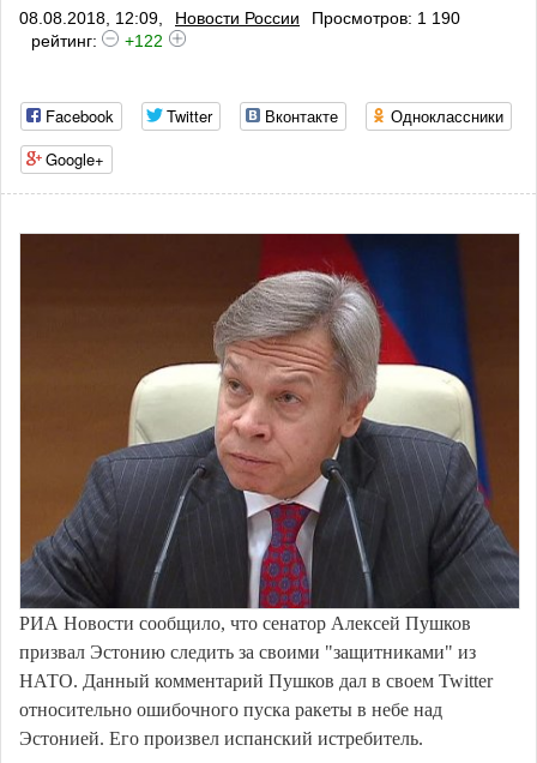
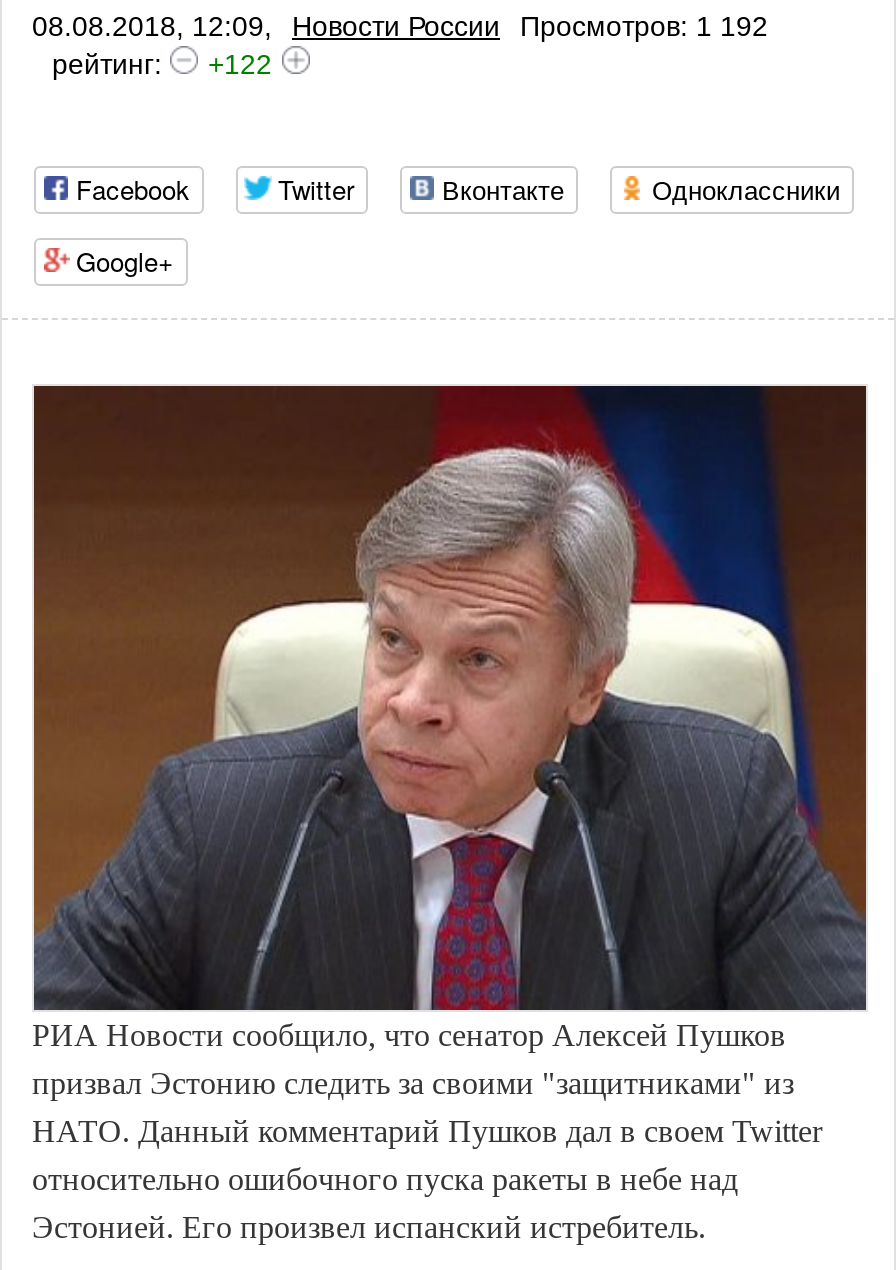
[19,8,460,28] 08.08.2018, 12:09, Новости России Просмотров: 1 190 -> [32,10,768,42] 08.08.2018, 12:09, Новости России Просмотров: 1 192

